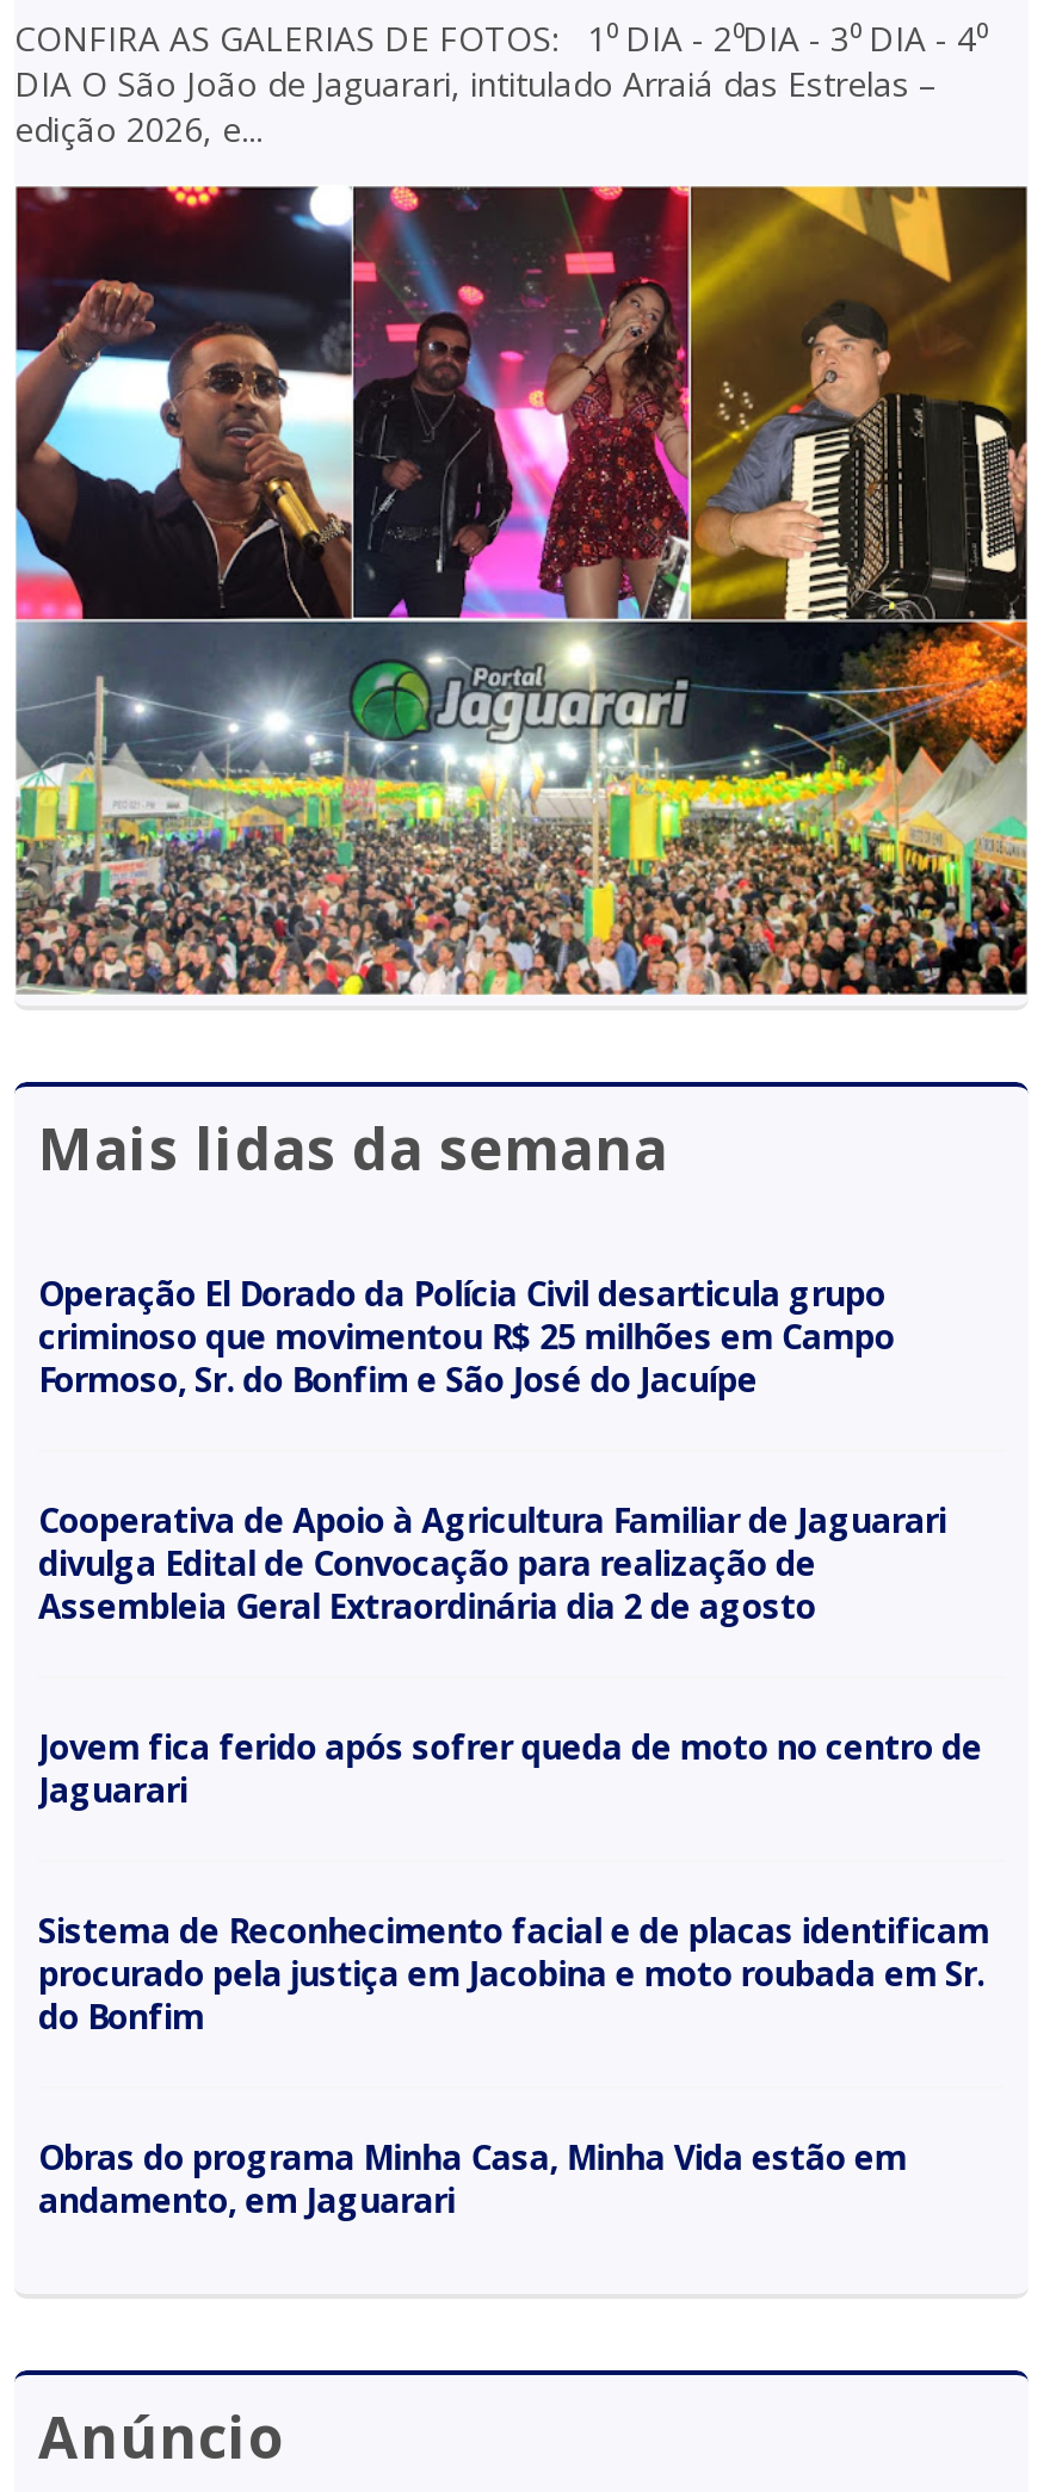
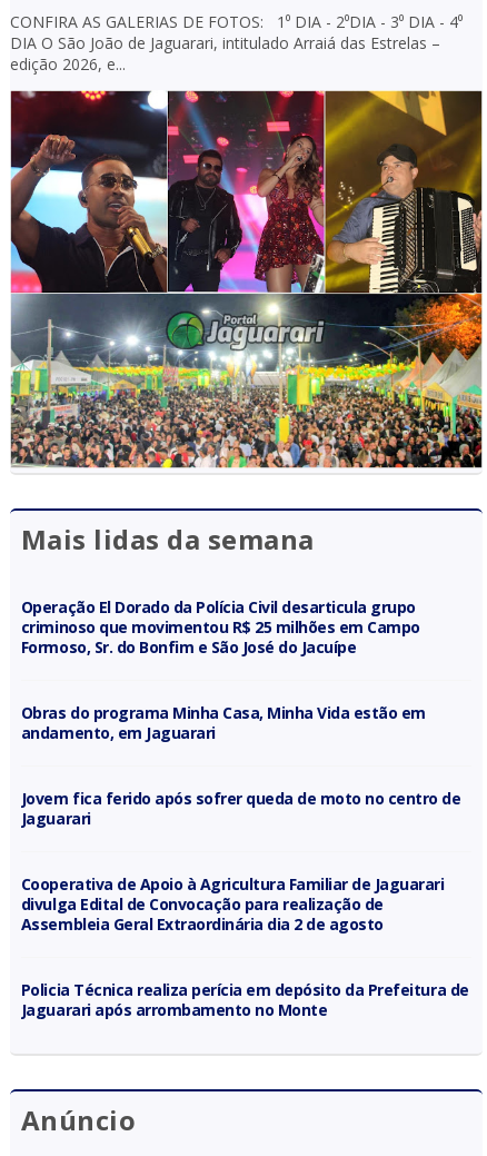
moved [38,1497,946,1628] -> [21,873,444,935]: Cooperativa de Apoio à Agricultura Familiar de Jaguarari | divulga Edital de Convocação para realização de | Assembleia Geral Extraordinária dia 2 de agosto
moved [38,1724,982,2222] -> [21,702,461,829]: Obras do programa Minha Casa, Minha Vida estão em | andamento, em Jaguarari | Jovem fica ferido após sofrer queda de moto no centro de | Jaguarari
[38,1907,989,2039] Sistema de Reconhecimento facial e de placas identificam | procurado pela justiça em Jacobina e moto roubada em Sr. | do Bonfim -> [21,979,469,1020] Policia Técnica realiza perícia em depósito da Prefeitura de | Jaguarari após arrombamento no Monte

